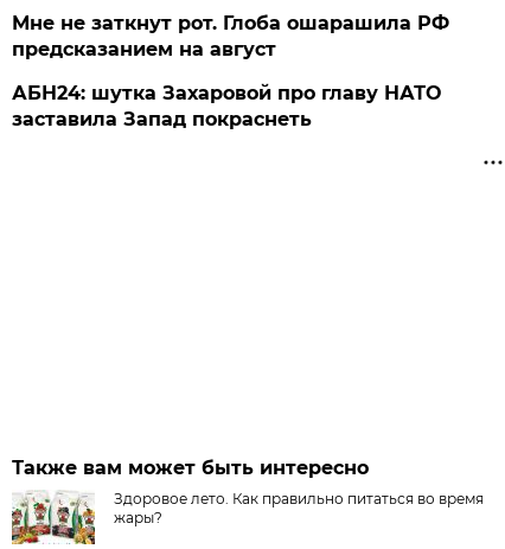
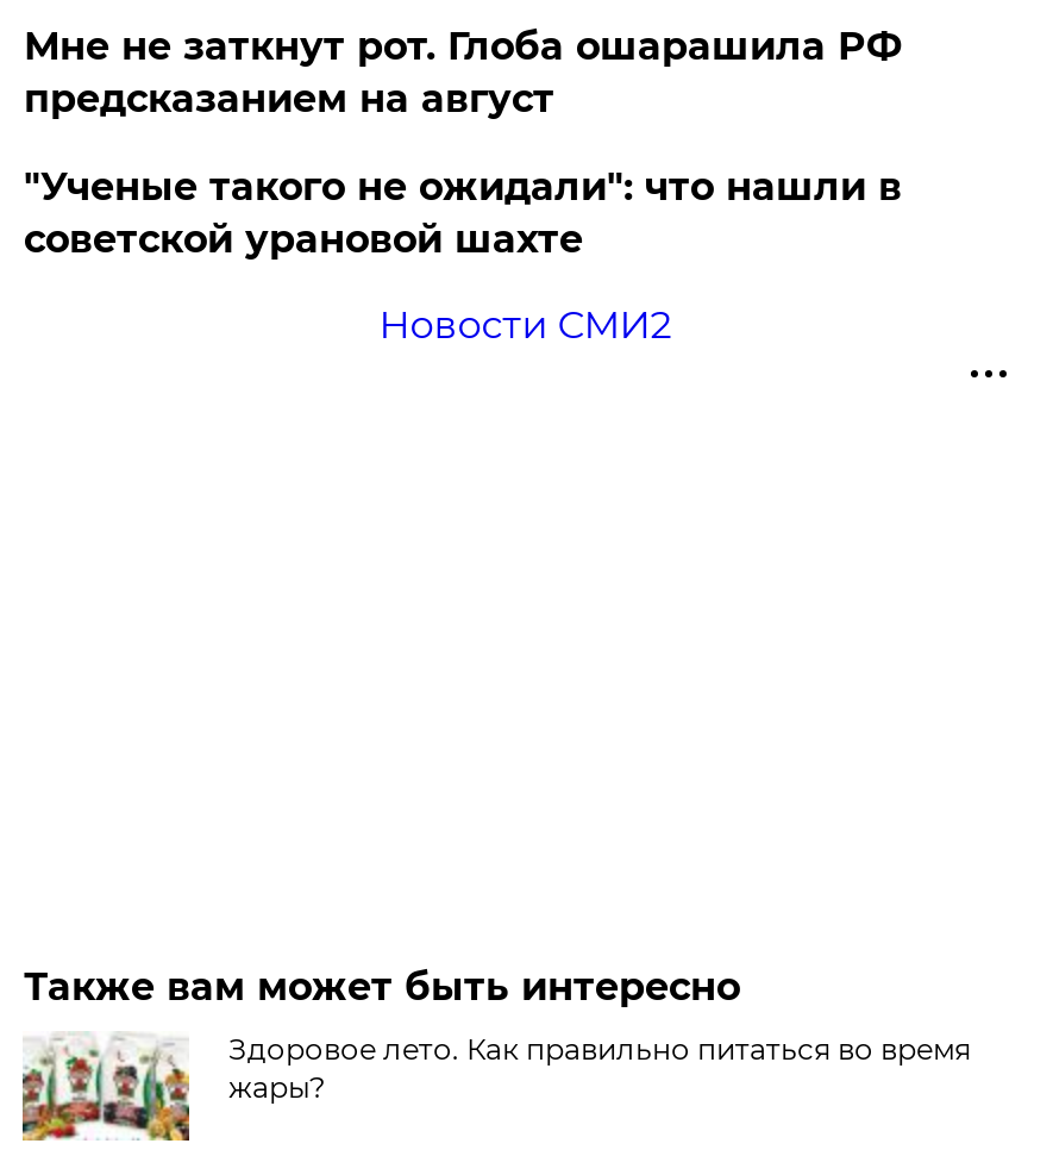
[12,82,441,130] АБН24: шутка Захаровой про главу НАТО | заставила Запад покраснеть -> [24,164,902,348] "Ученые такого не ожидали": что нашли в | советской урановой шахте | Новости СМИ2

